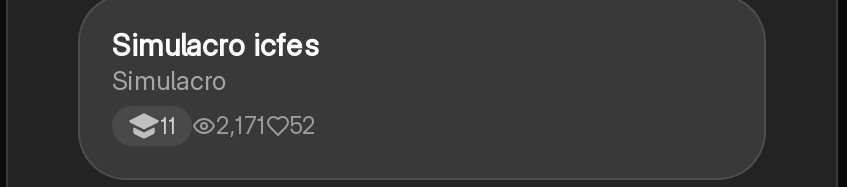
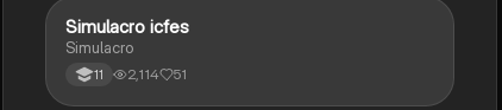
[216,111,266,141] 2,171 -> [127,66,159,83] 2,114
[290,111,316,141] 52 -> [174,66,187,83] 51

